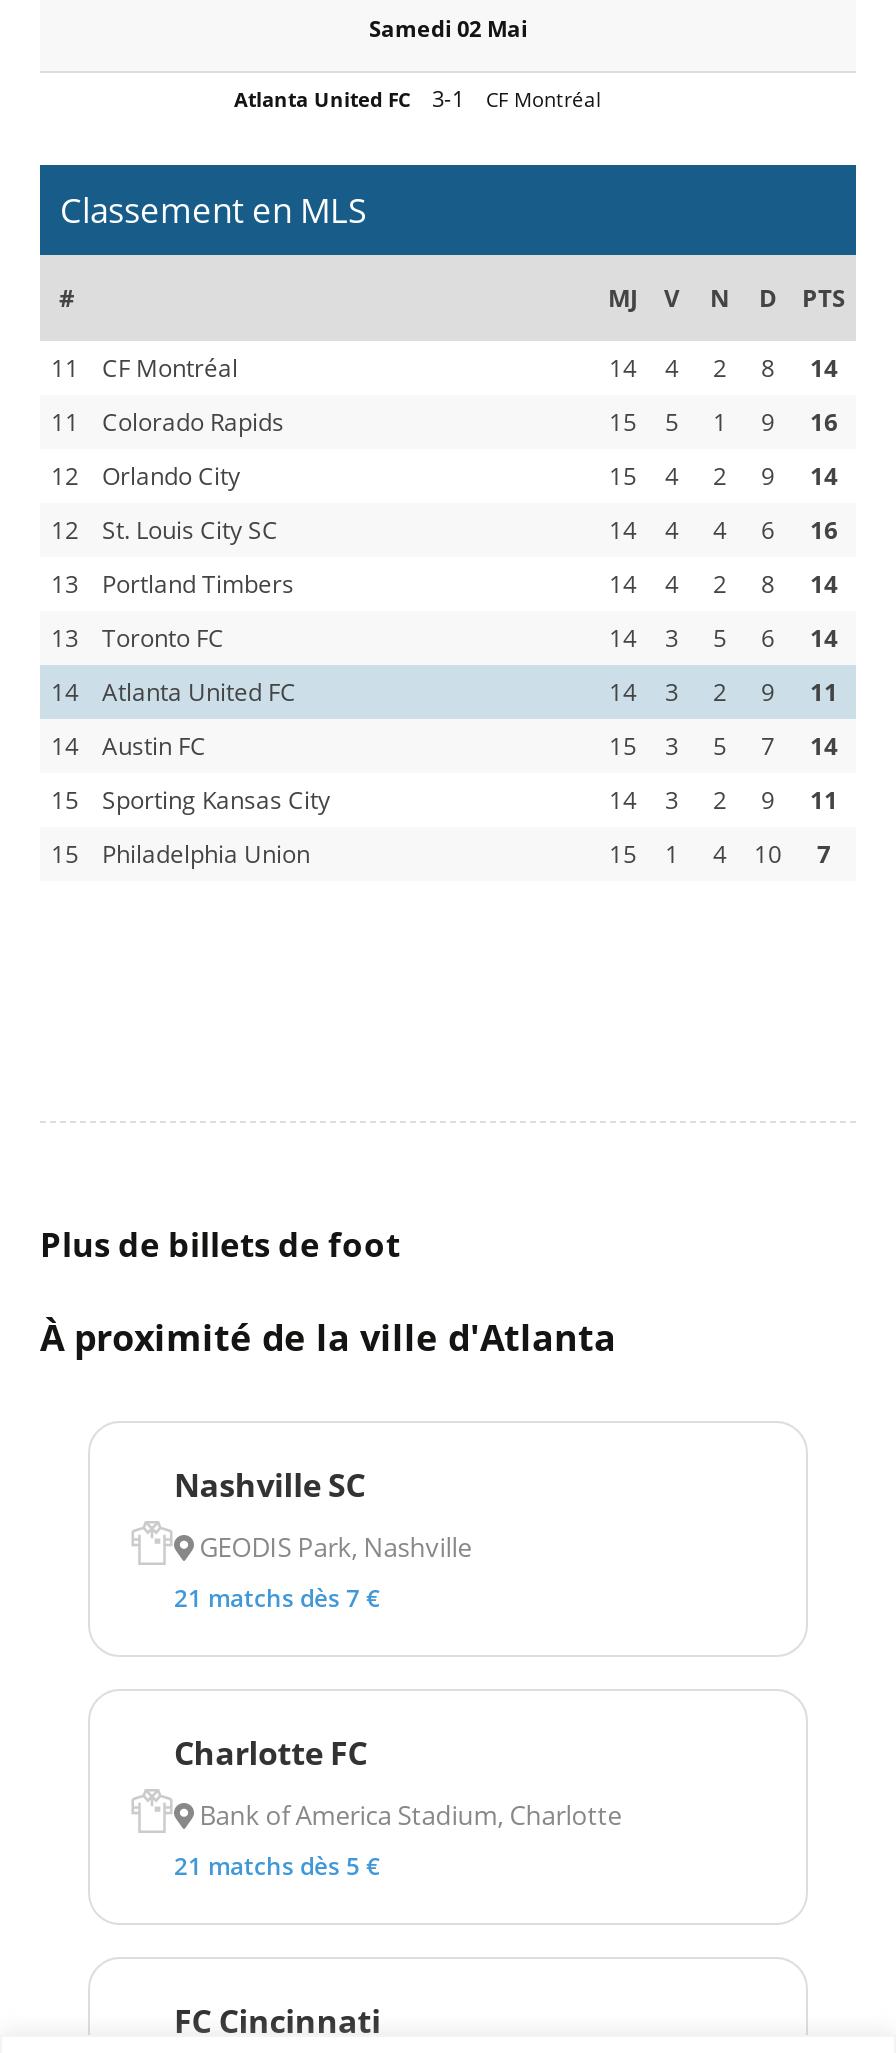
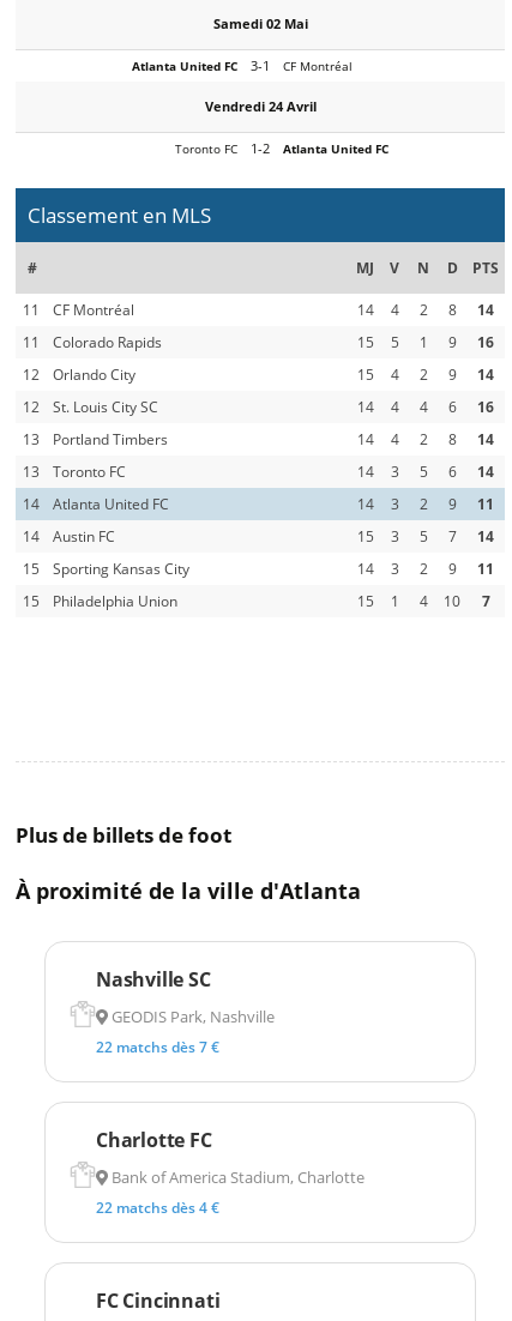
none -> [175,97,388,157] Vendredi 24 Avril | Toronto FC | 1-2 | Atlanta United FC
[174,1581,380,1615] 21 matchs dès 7 € -> [96,1037,219,1057] 22 matchs dès 7 €
[174,1849,380,1883] 21 matchs dès 5 € -> [96,1197,219,1218] 22 matchs dès 4 €

